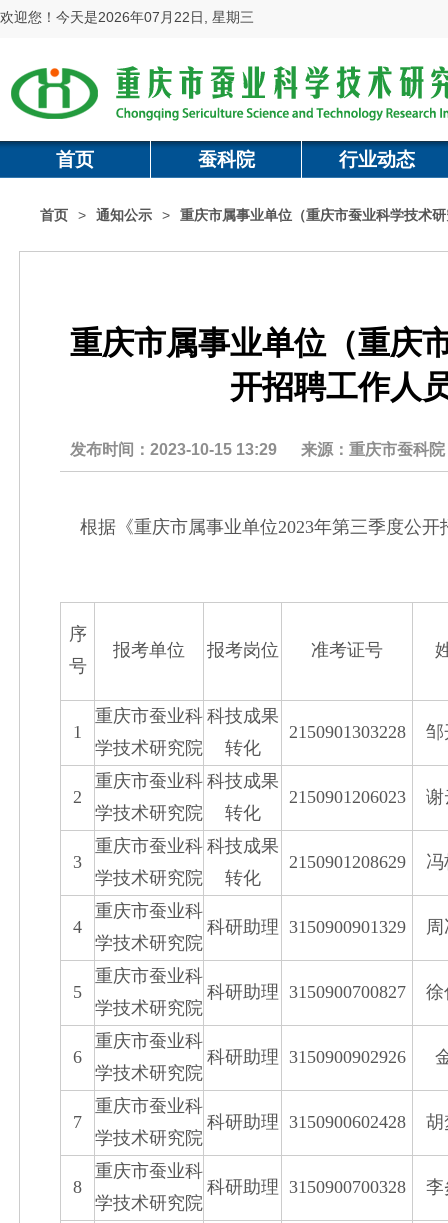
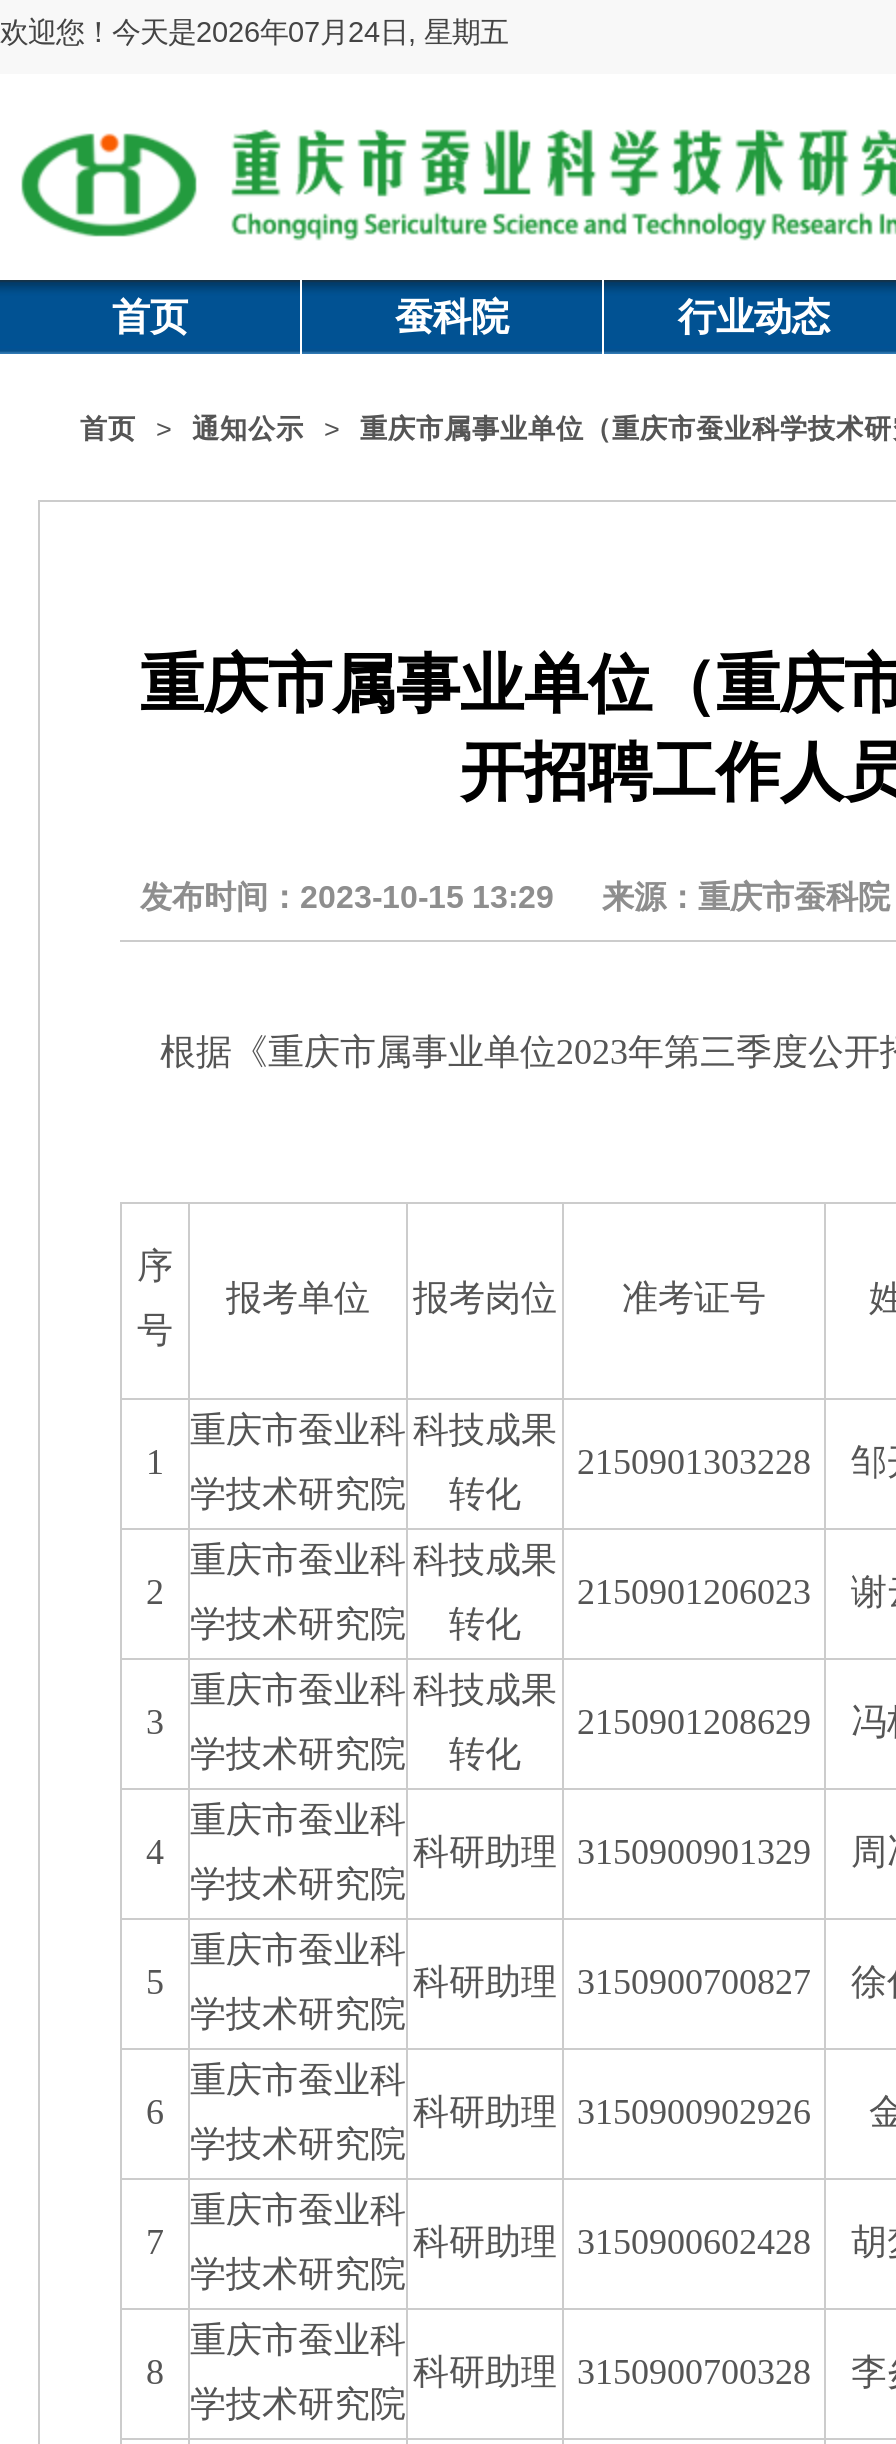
[0,9,254,25] 欢迎您！今天是2026年07月22日, 星期三 -> [0,16,508,48] 欢迎您！今天是2026年07月24日, 星期五

